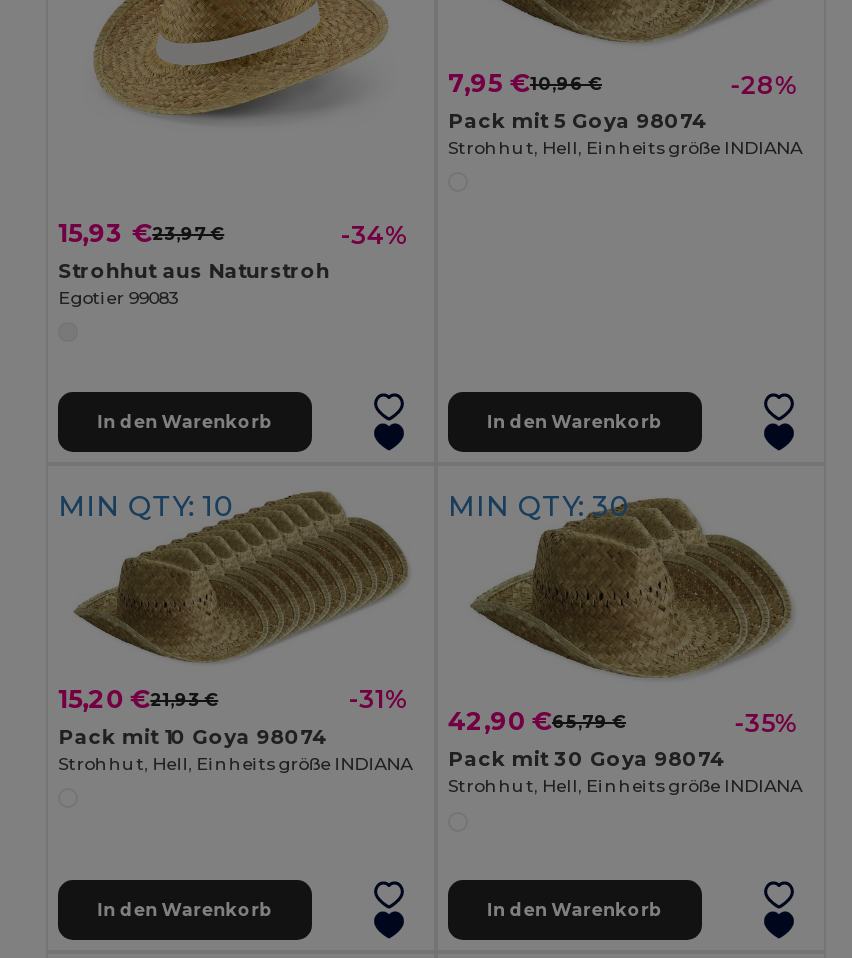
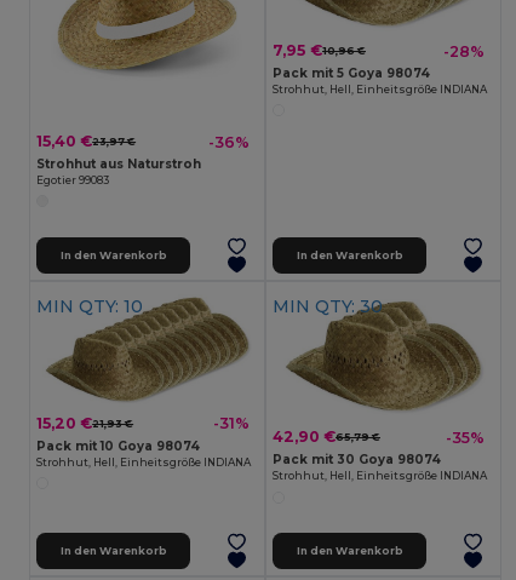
[58,218,224,248] 15,93 €23,97 € -> [36,132,136,150] 15,40 €23,97 €
[341,219,409,249] -34% -> [208,133,249,151] -36%

